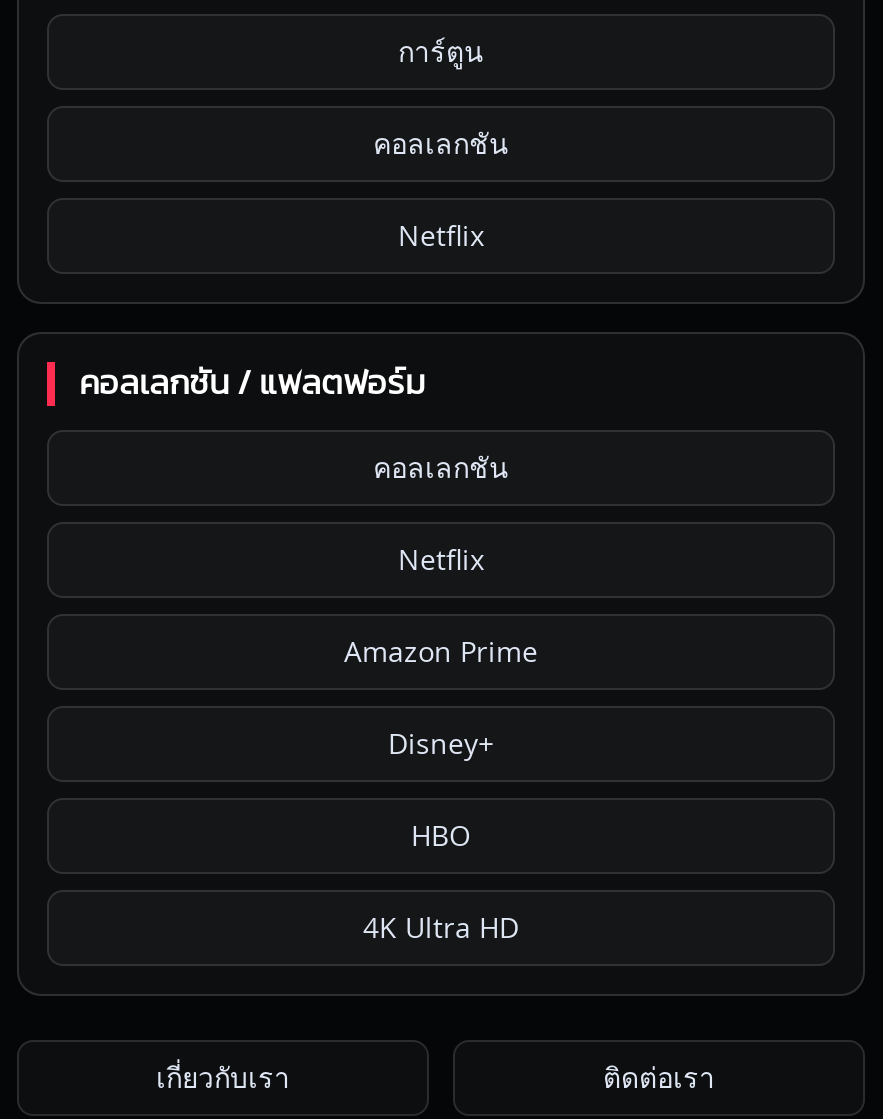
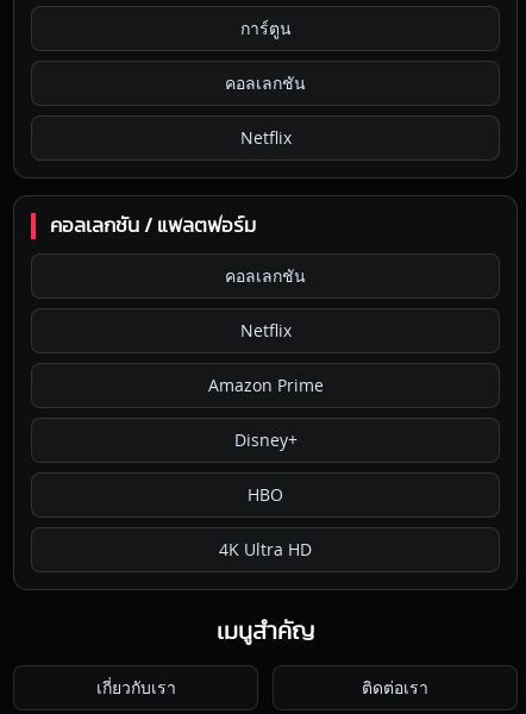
none -> [217,620,314,644] เมนูสำคัญ

